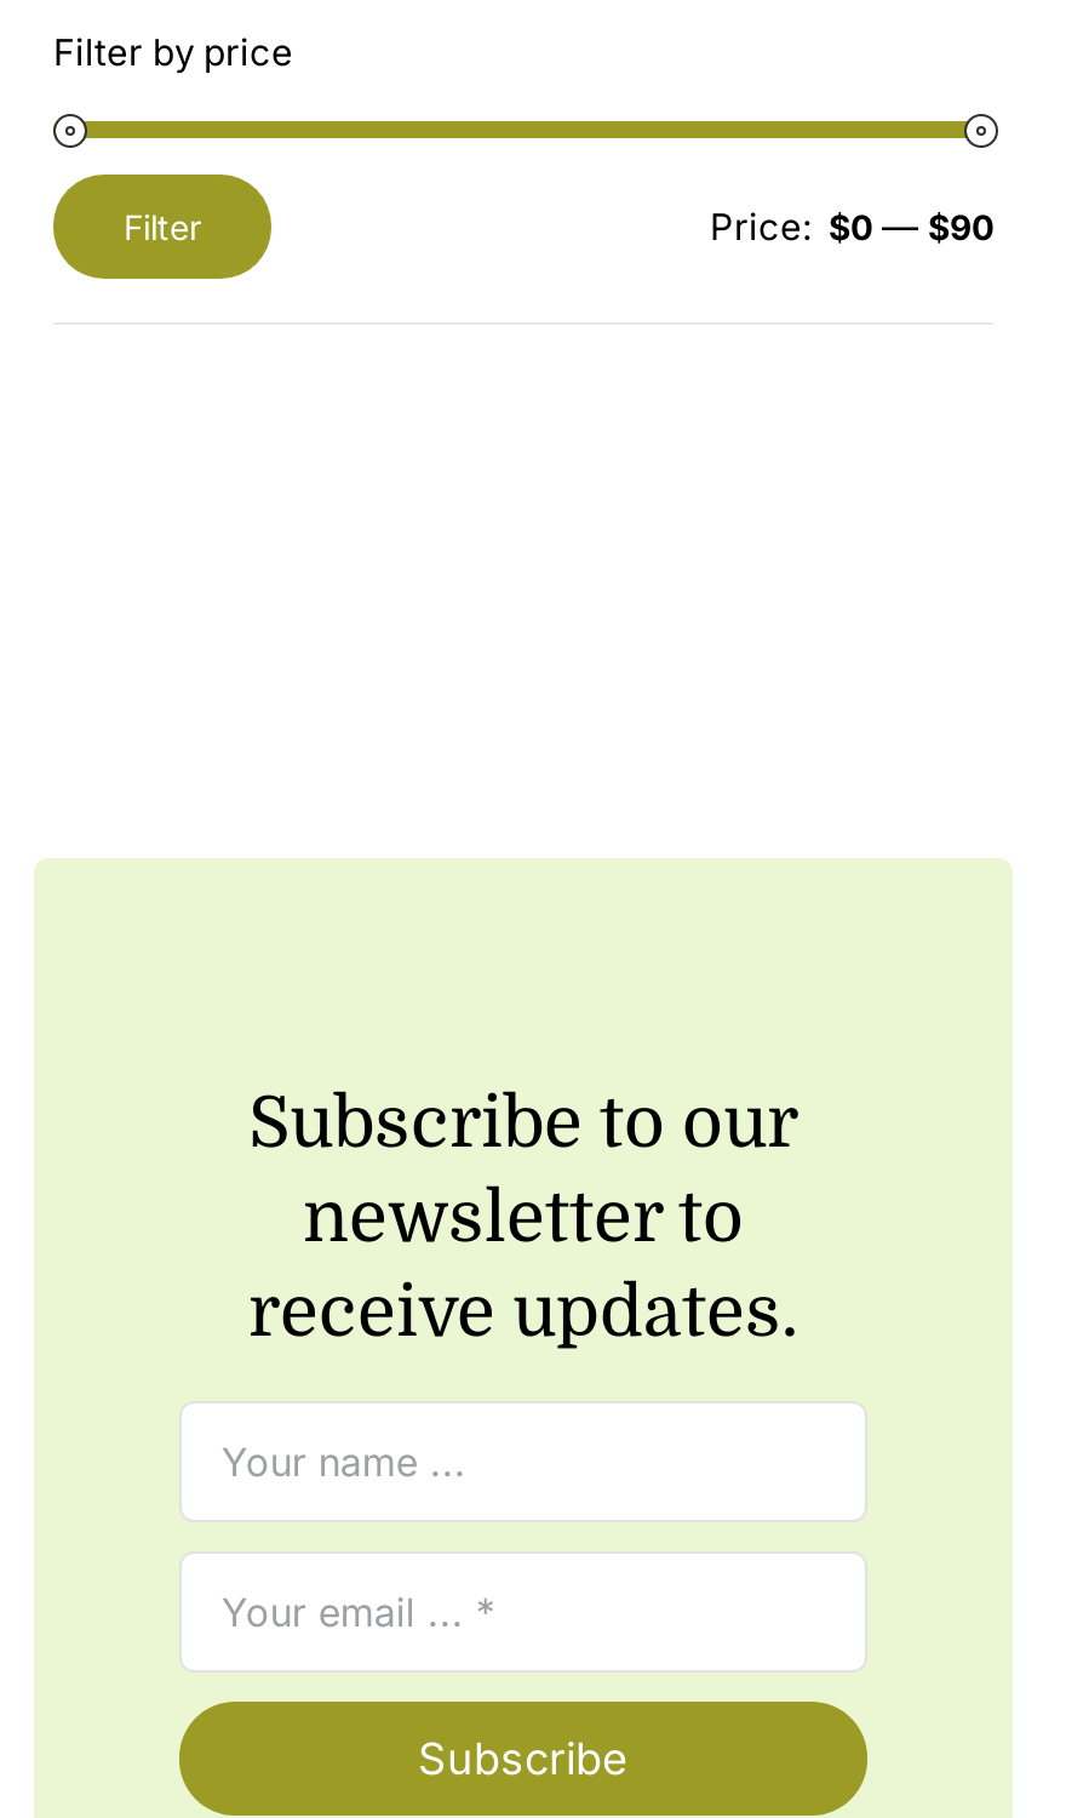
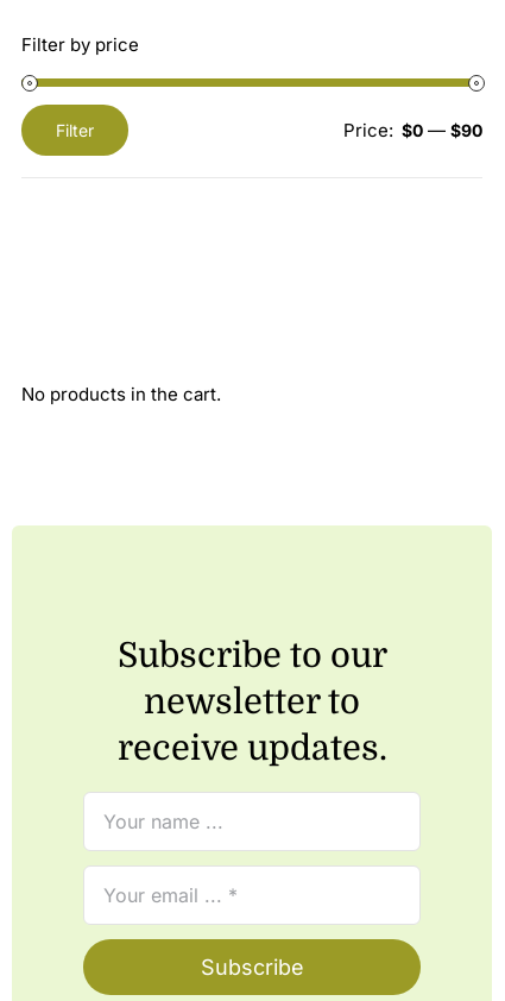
none -> [21,383,221,405] No products in the cart.

